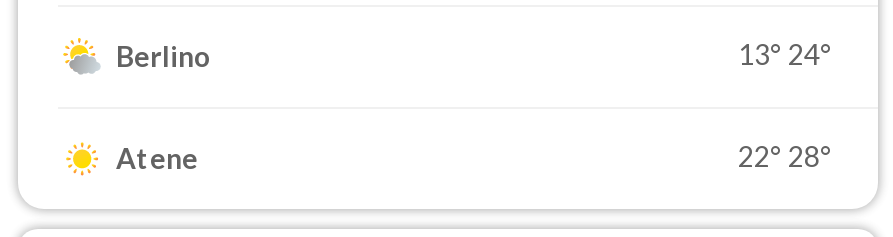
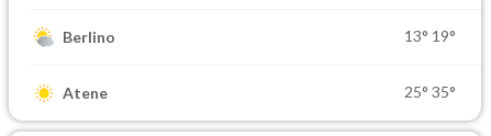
[738,37,832,71] 13° 24° -> [404,26,456,45] 13° 19°
[738,139,832,173] 22° 28° -> [404,82,456,101] 25° 35°

